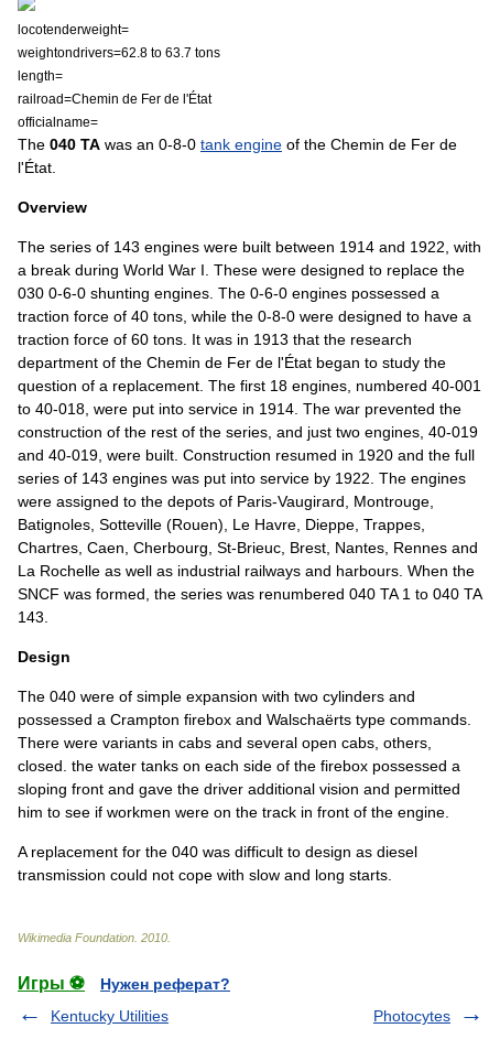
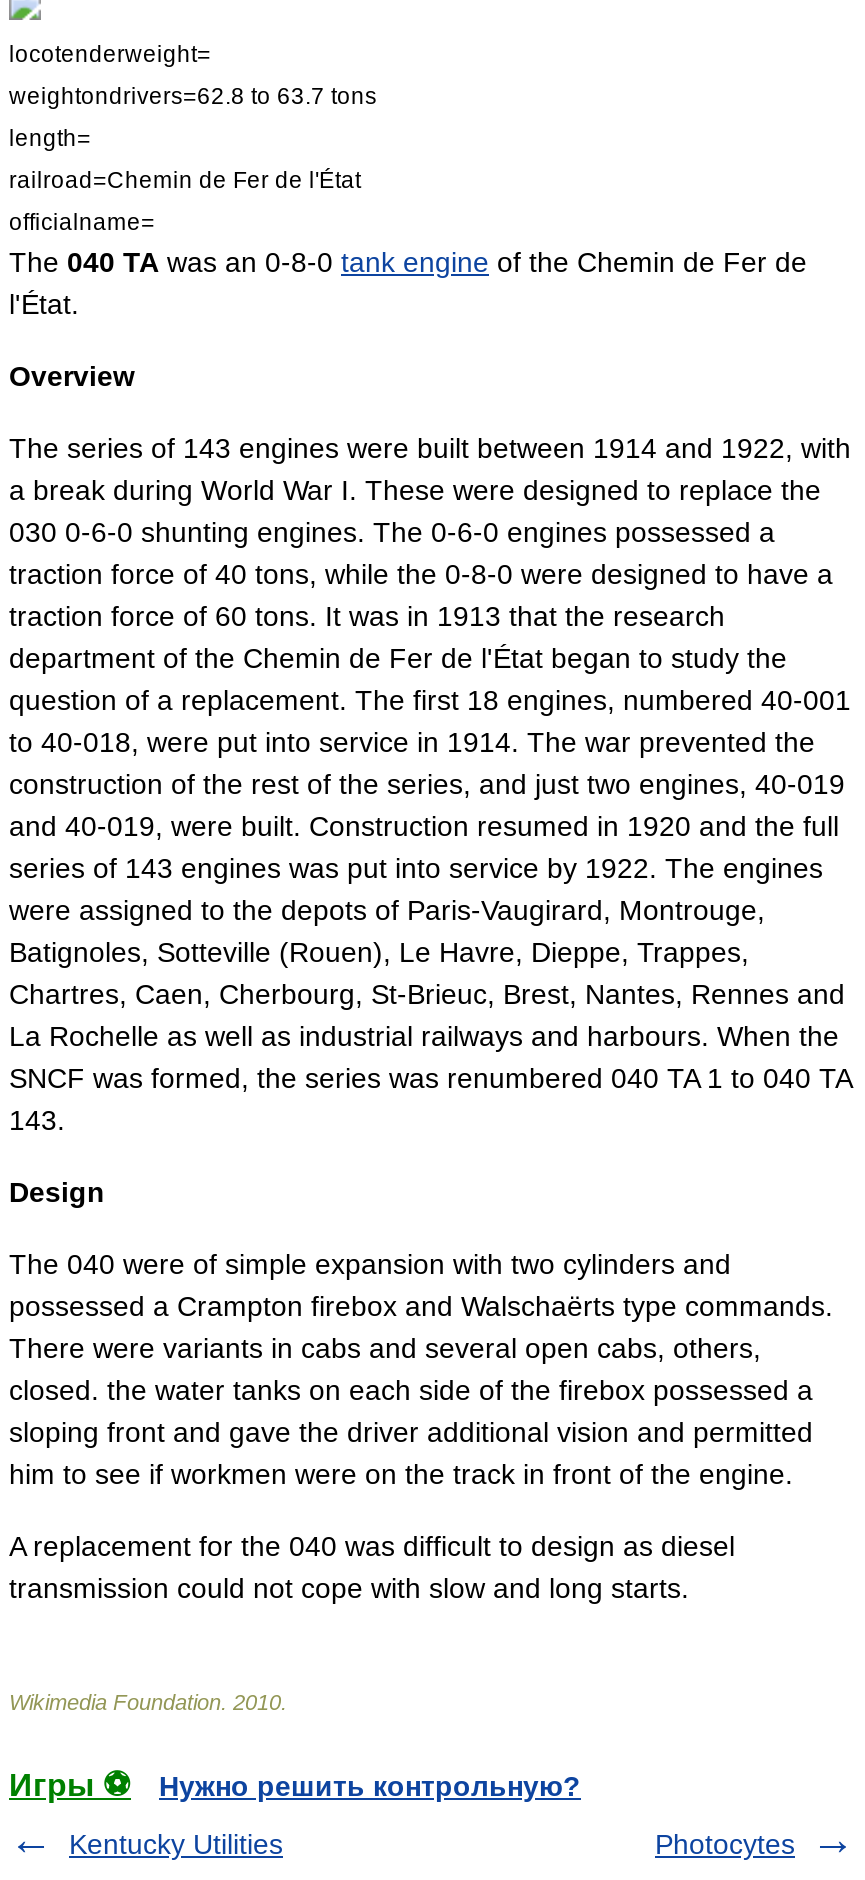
[100,975,230,993] Нужен реферат? -> [159,1770,581,1802] Нужно решить контрольную?

